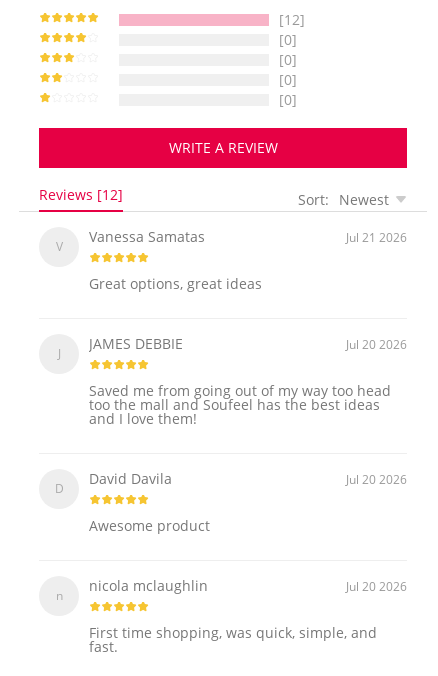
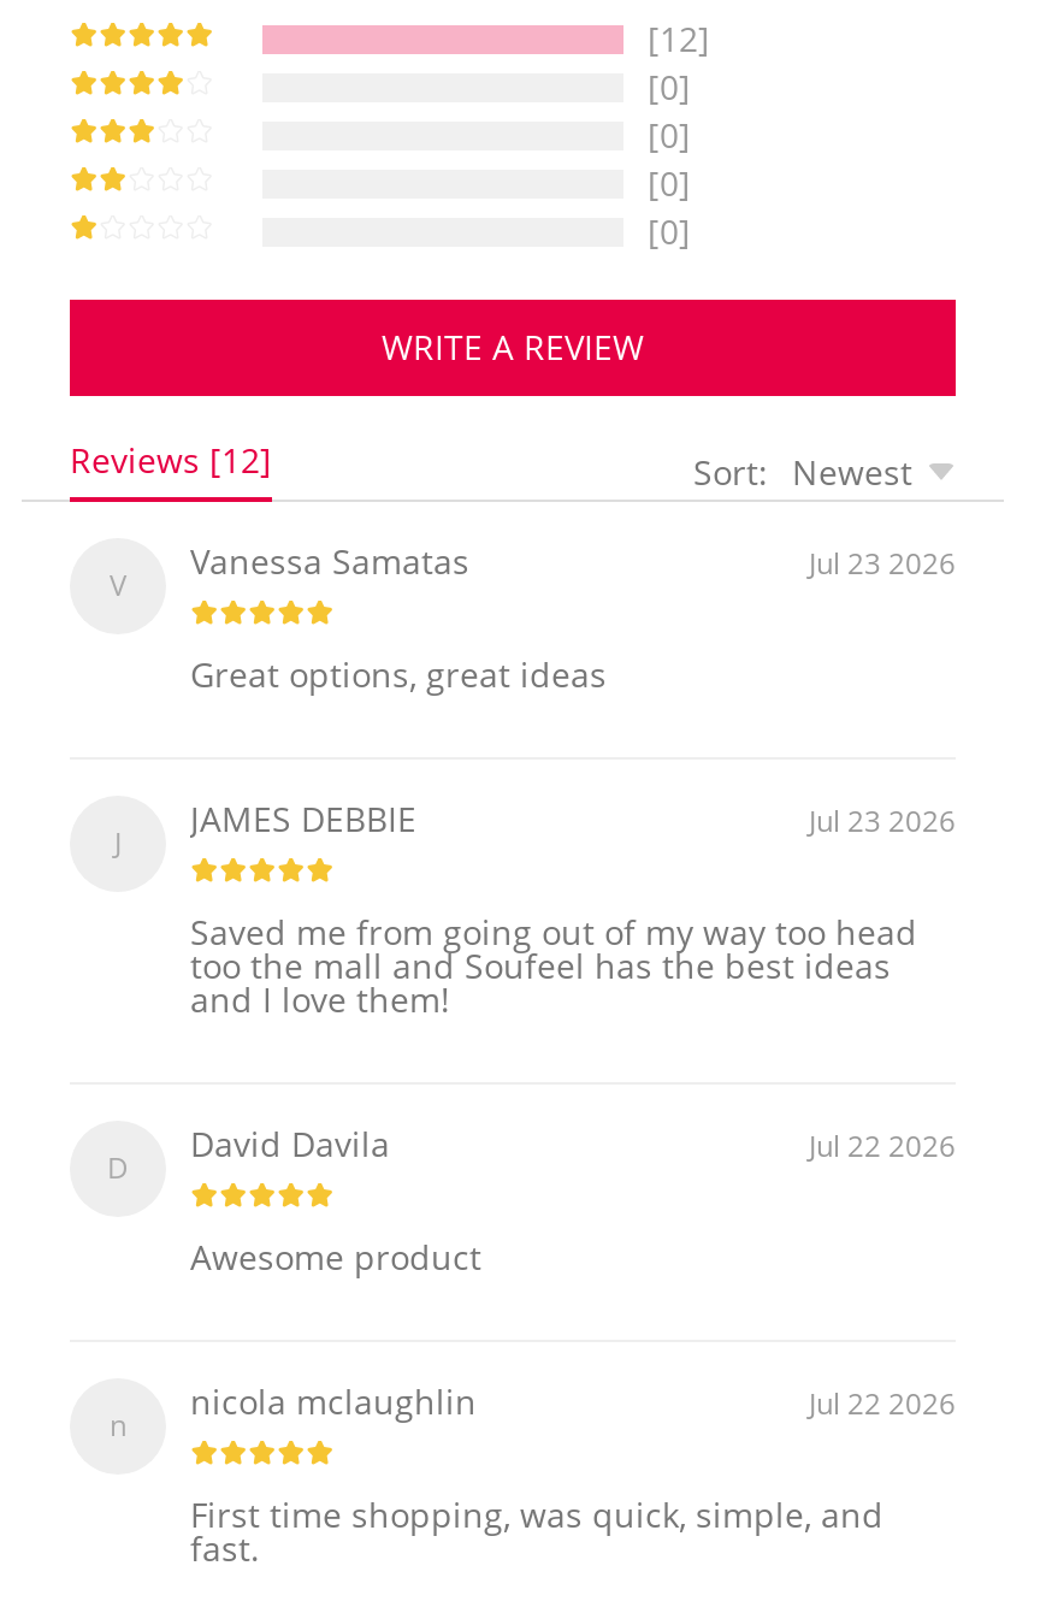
[346,229,407,246] Jul 21 2026 -> [809,544,956,585] Jul 23 2026
[346,336,407,353] Jul 20 2026 -> [809,801,956,842] Jul 23 2026
[346,471,407,488] Jul 20 2026 -> [809,1126,956,1167] Jul 22 2026
[346,578,407,595] Jul 20 2026 -> [809,1384,956,1425] Jul 22 2026

